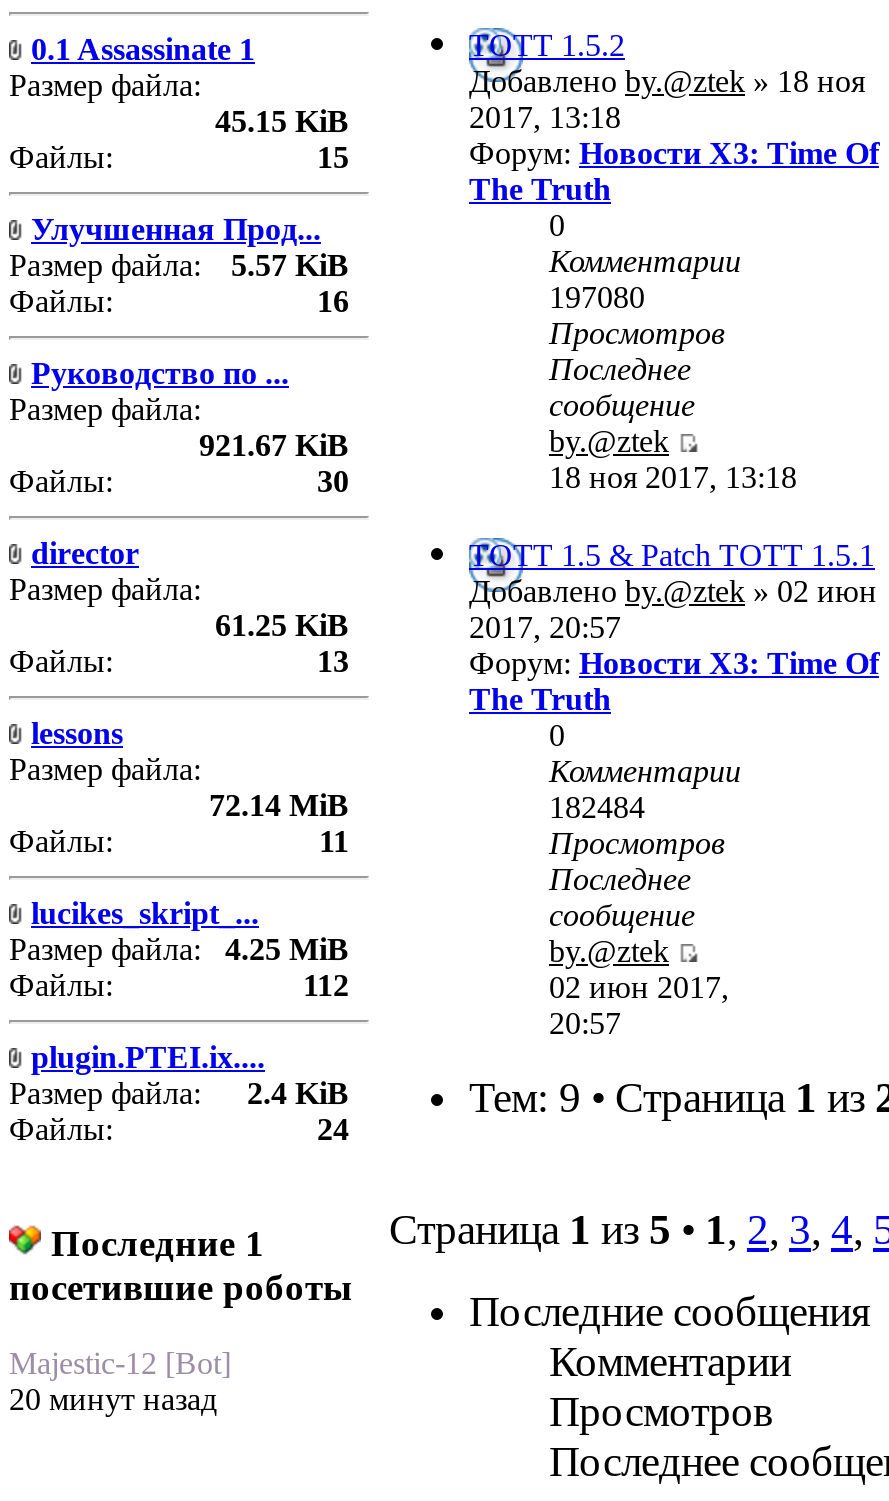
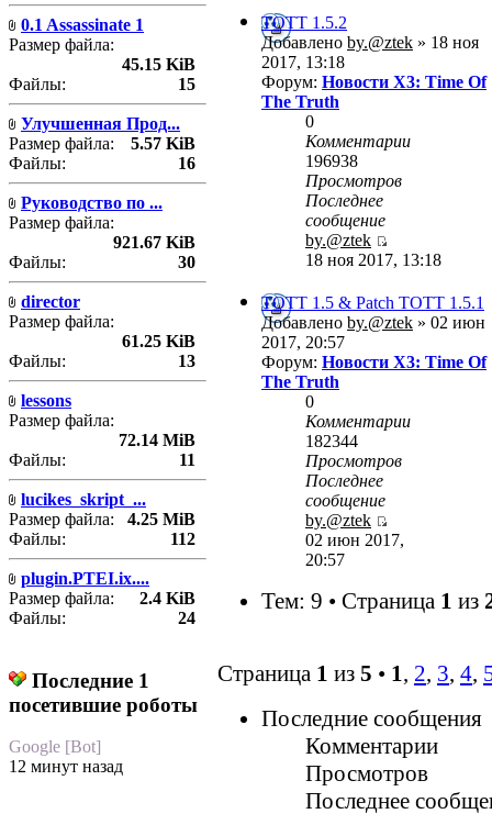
[549,280,645,314] 197080 -> [305,152,358,170] 196938
[549,790,645,824] 182484 -> [305,432,358,450] 182344
[9,1346,231,1380] Majestic-12 [Bot] -> [9,737,101,756] Google [Bot]
[9,1382,217,1416] 20 минут назад -> [9,757,123,776] 12 минут назад

